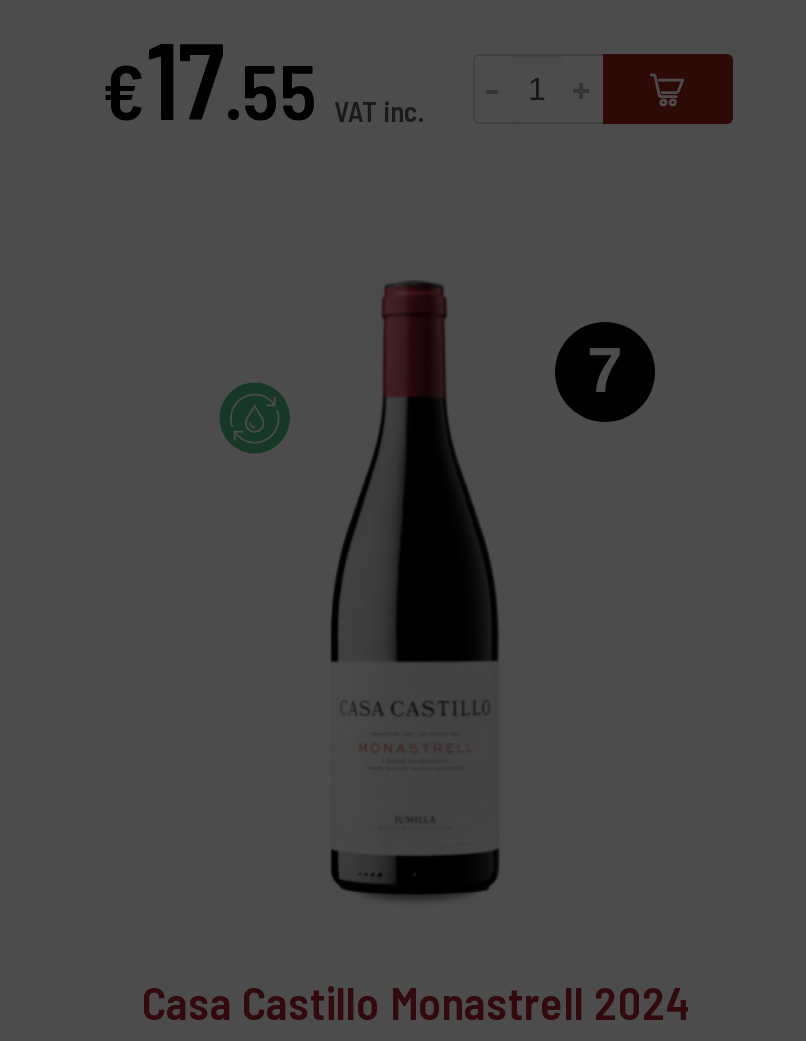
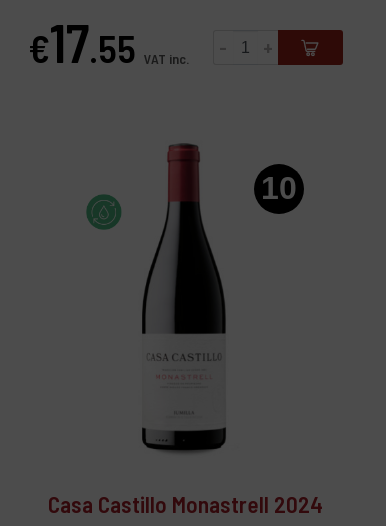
[587,334,623,406] 7 -> [261,170,297,206] 10

